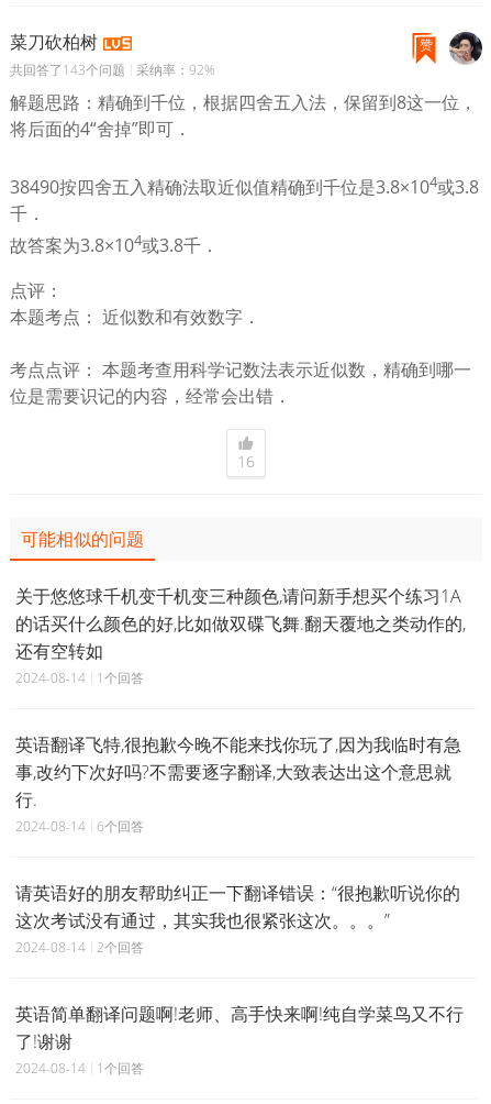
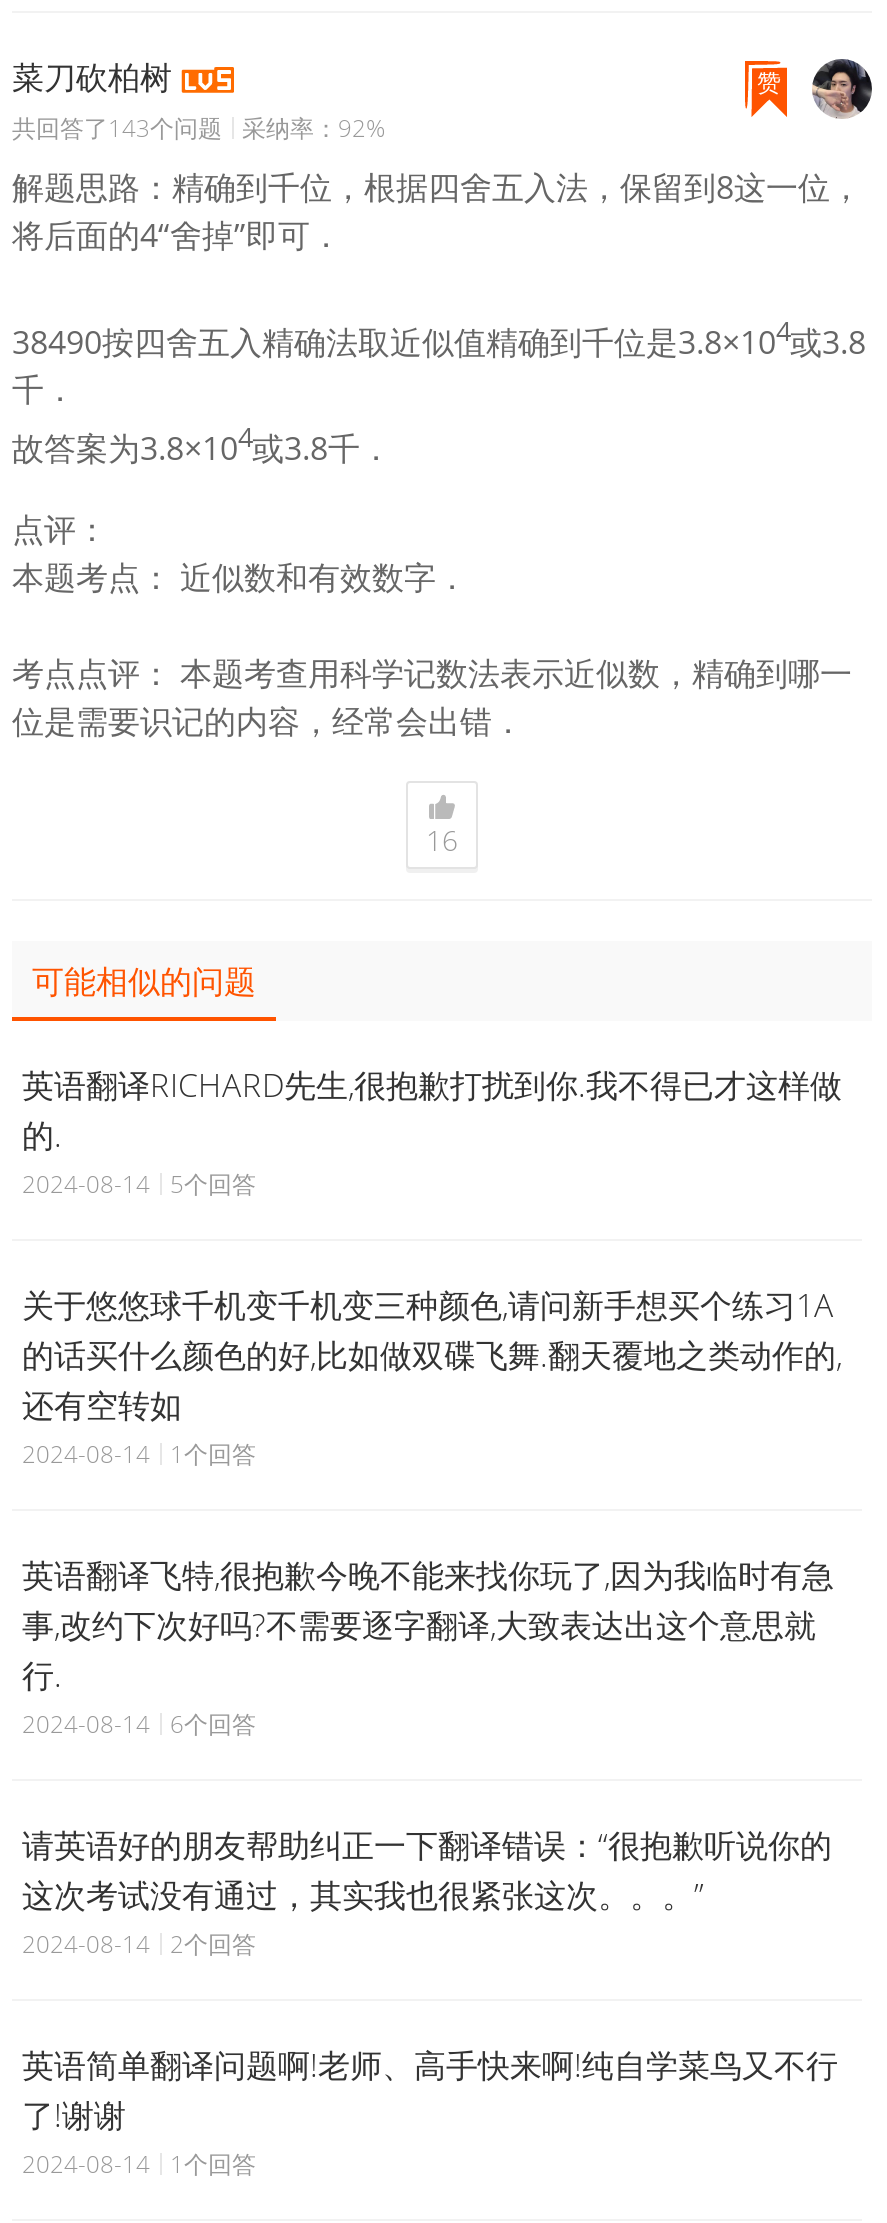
none -> [22,1062,842,1200] 英语翻译RICHARD先生,很抱歉打扰到你.我不得已才这样做 | 的. | 2024-08-14 5个回答

